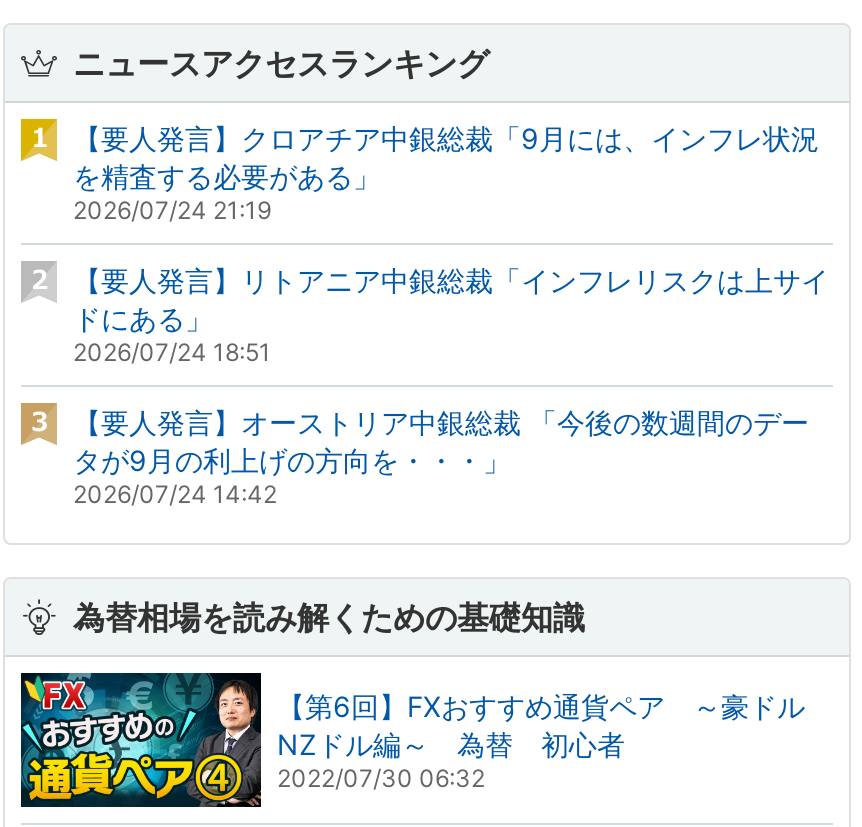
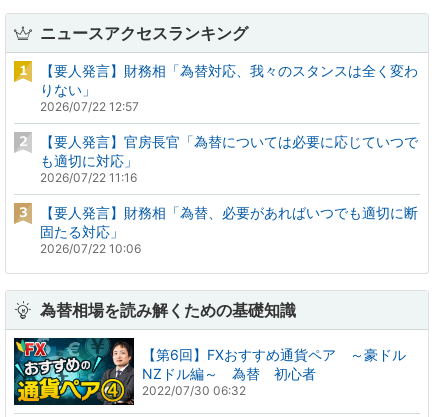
[73,121,819,225] 【要人発言】クロアチア中銀総裁「9月には、インフレ状況 | を精査する必要がある」 | 2026/07/24 21:19 -> [40,62,418,114] 【要人発言】財務相「為替対応、我々のスタンスは全く変わ | りない」 | 2026/07/22 12:57
[73,263,829,367] 【要人発言】リトアニア中銀総裁「インフレリスクは上サイ | ドにある」 | 2026/07/24 18:51 -> [40,133,418,185] 【要人発言】官房長官「為替については必要に応じていつで | も適切に対応」 | 2026/07/22 11:16
[73,405,809,509] 【要人発言】オーストリア中銀総裁 「今後の数週間のデー | タが9月の利上げの方向を・・・」 | 2026/07/24 14:42 -> [40,204,418,256] 【要人発言】財務相「為替、必要があればいつでも適切に断 | 固たる対応」 | 2026/07/22 10:06

